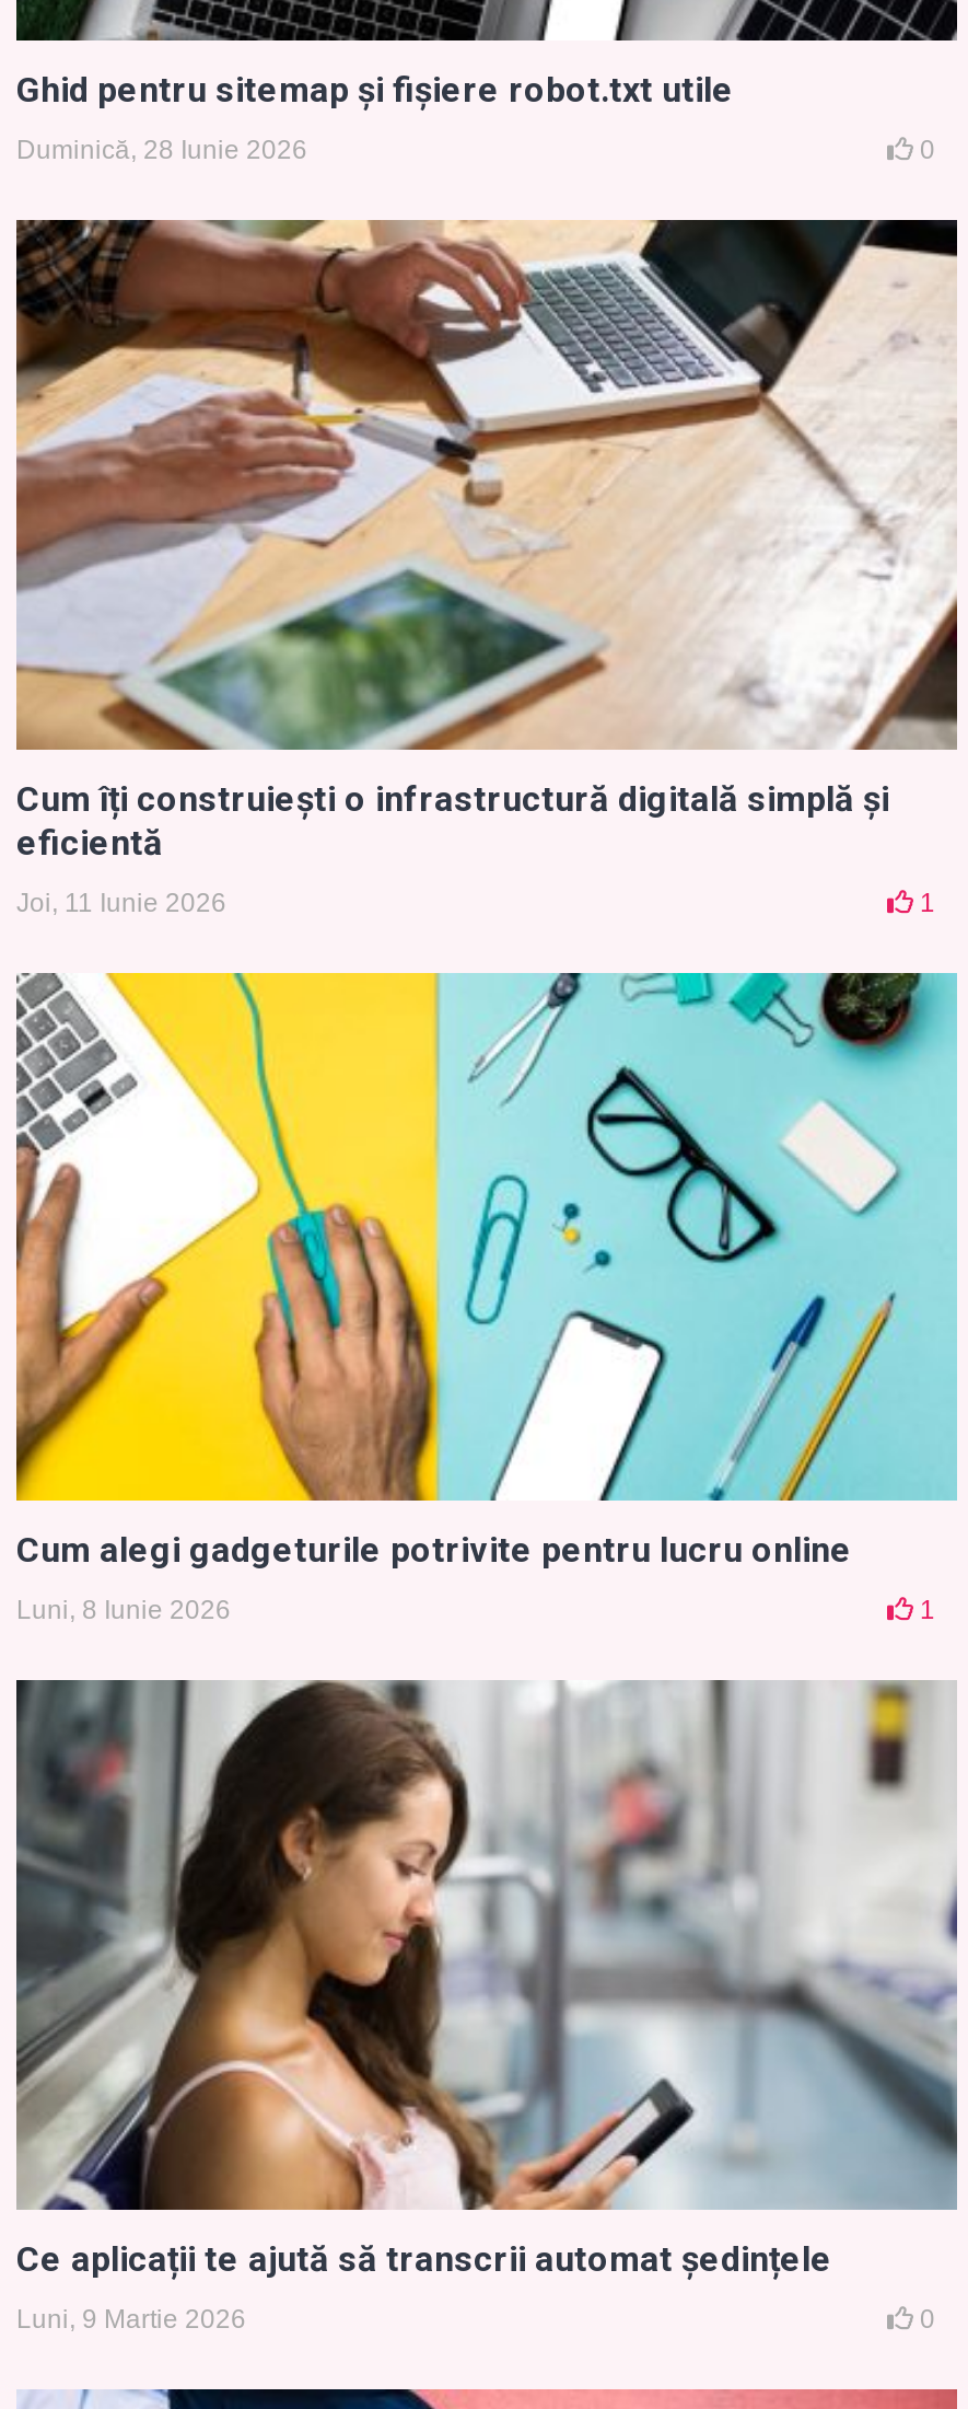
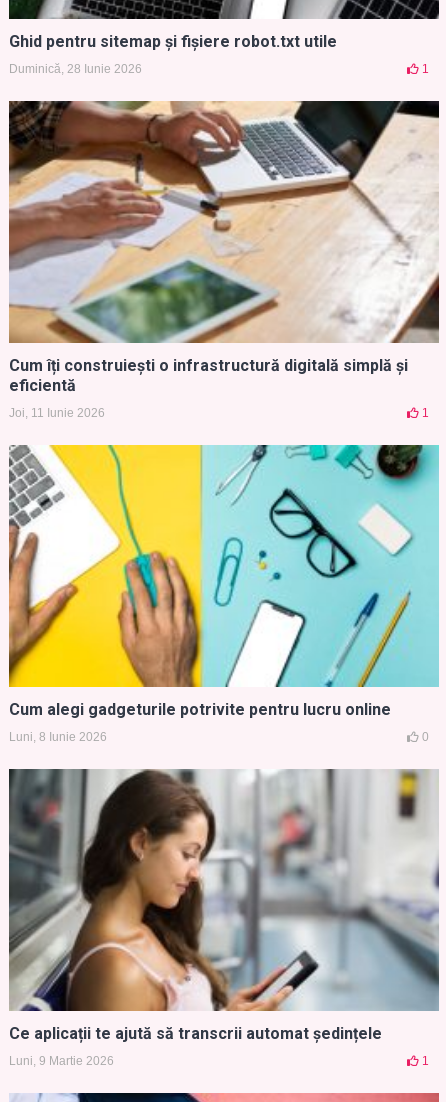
[920,135,935,166] 0 -> [422,62,429,76] 1
[920,1595,935,1626] 1 -> [422,730,429,744] 0
[920,2303,935,2334] 0 -> [422,1054,429,1068] 1

